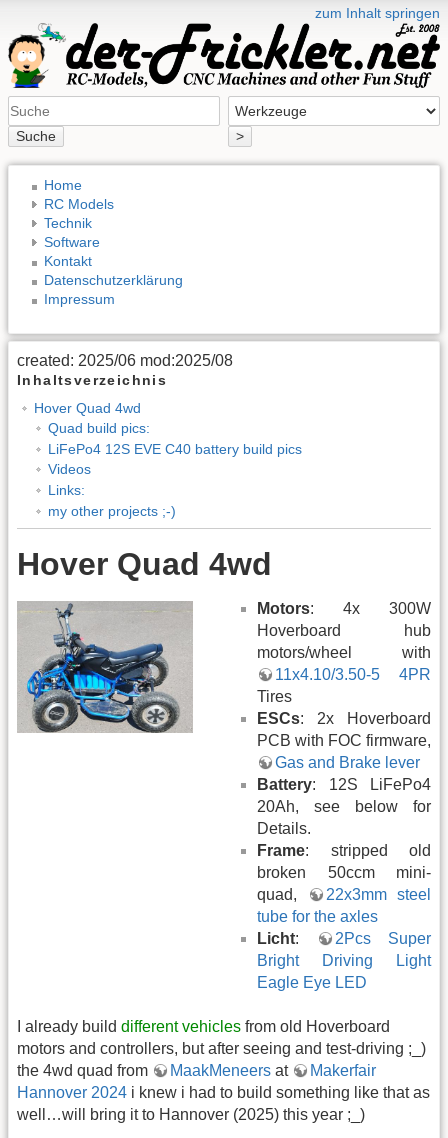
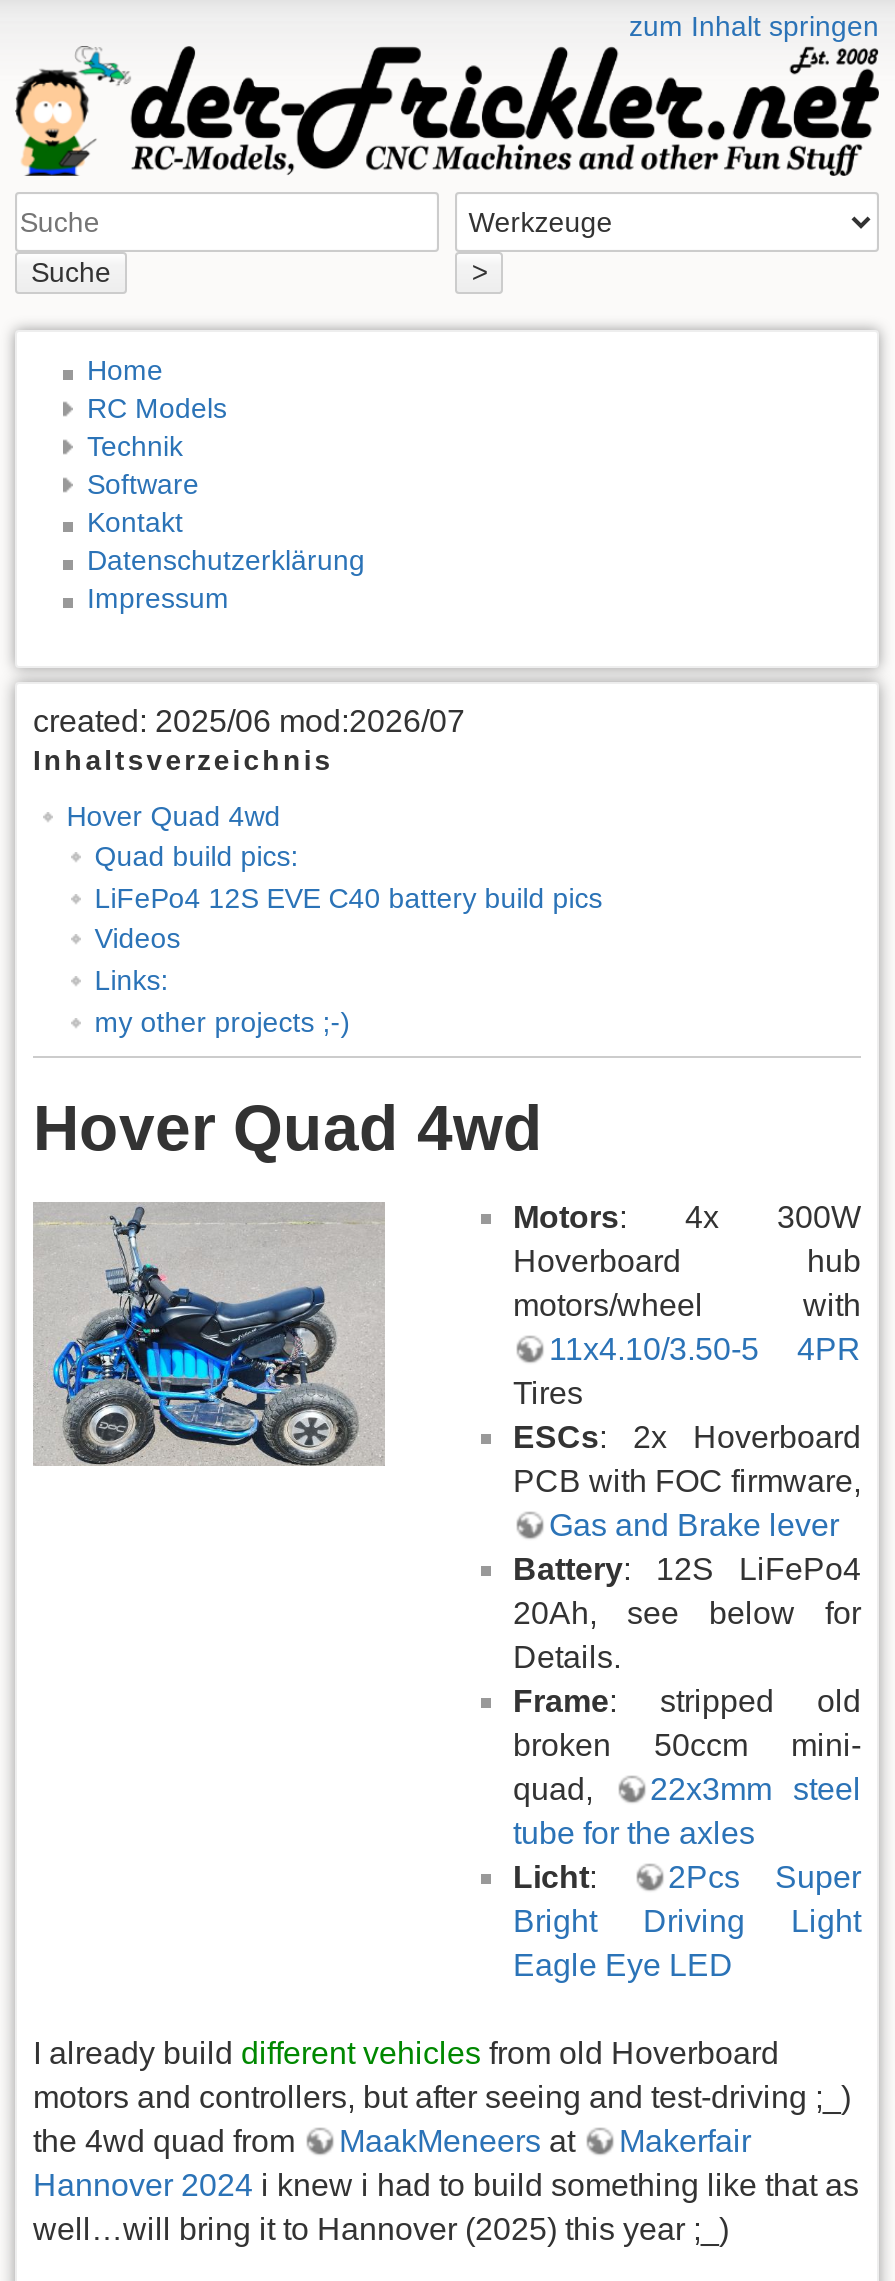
[17,352,233,369] created: 2025/06 mod:2025/08 -> [33,704,465,738] created: 2025/06 mod:2026/07

